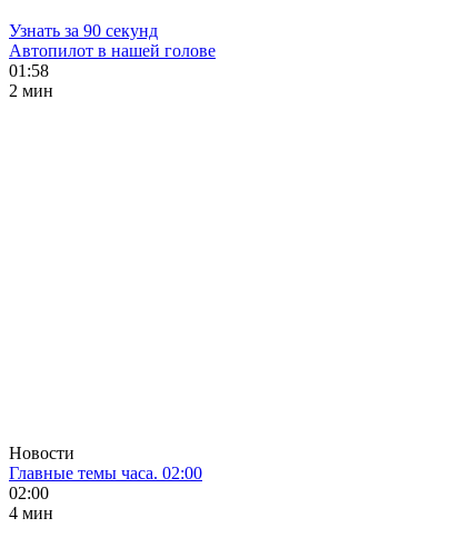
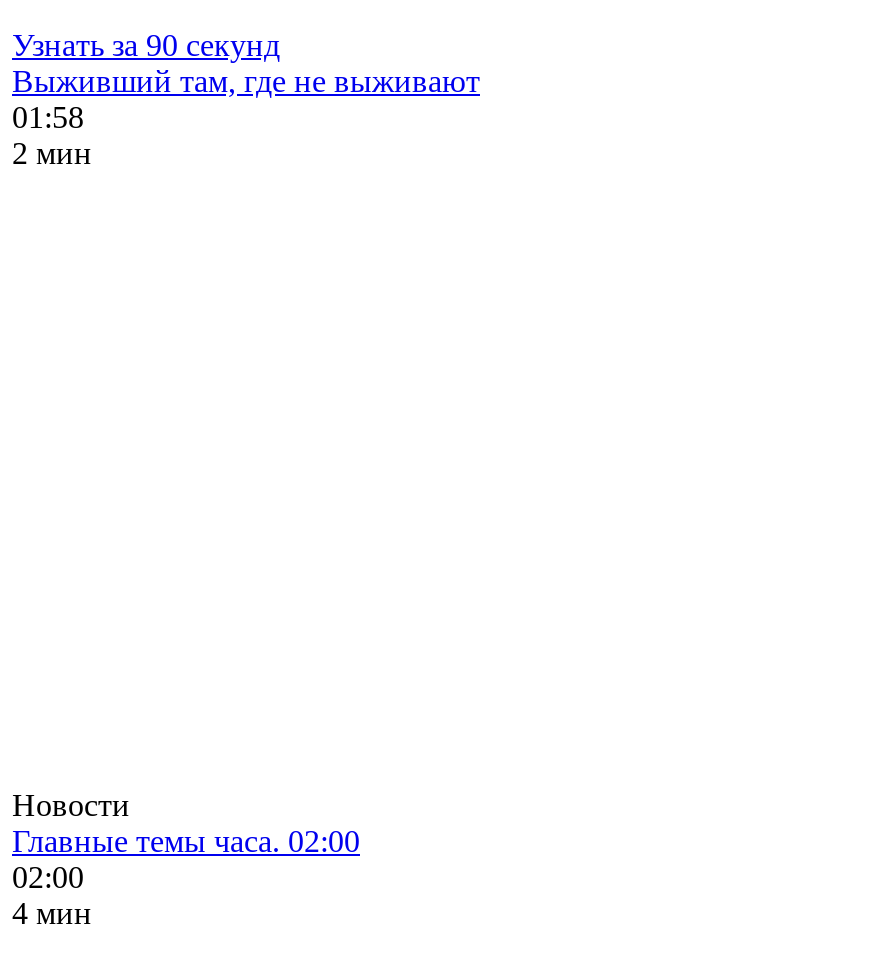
[9,41,216,60] Автопилот в нашей голове -> [12,64,480,98] Выживший там, где не выживают

